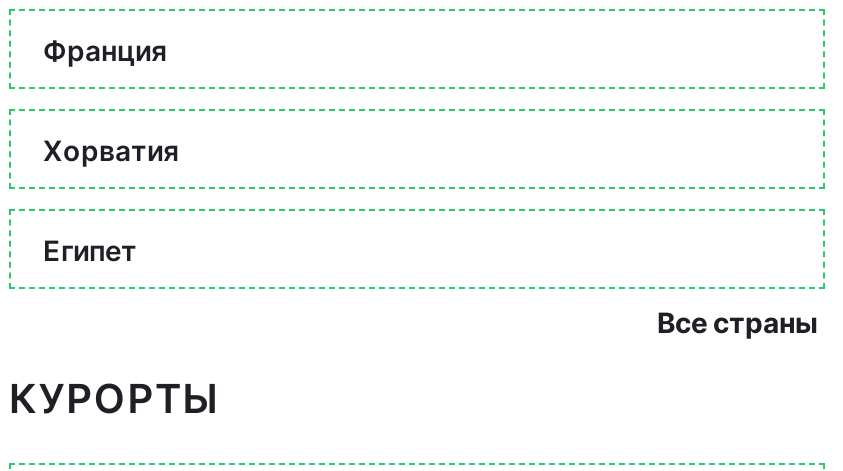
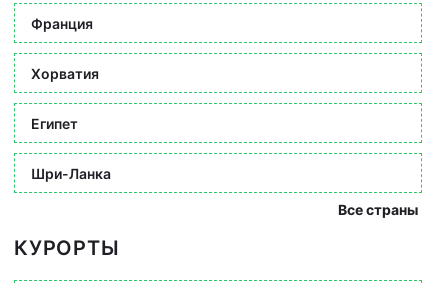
none -> [31,164,111,181] Шри-Ланка

